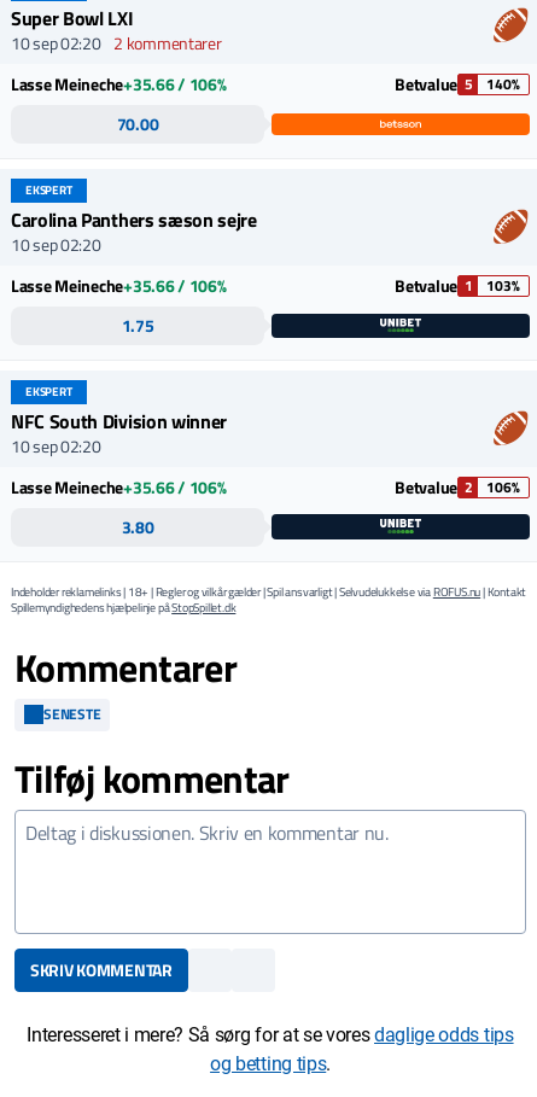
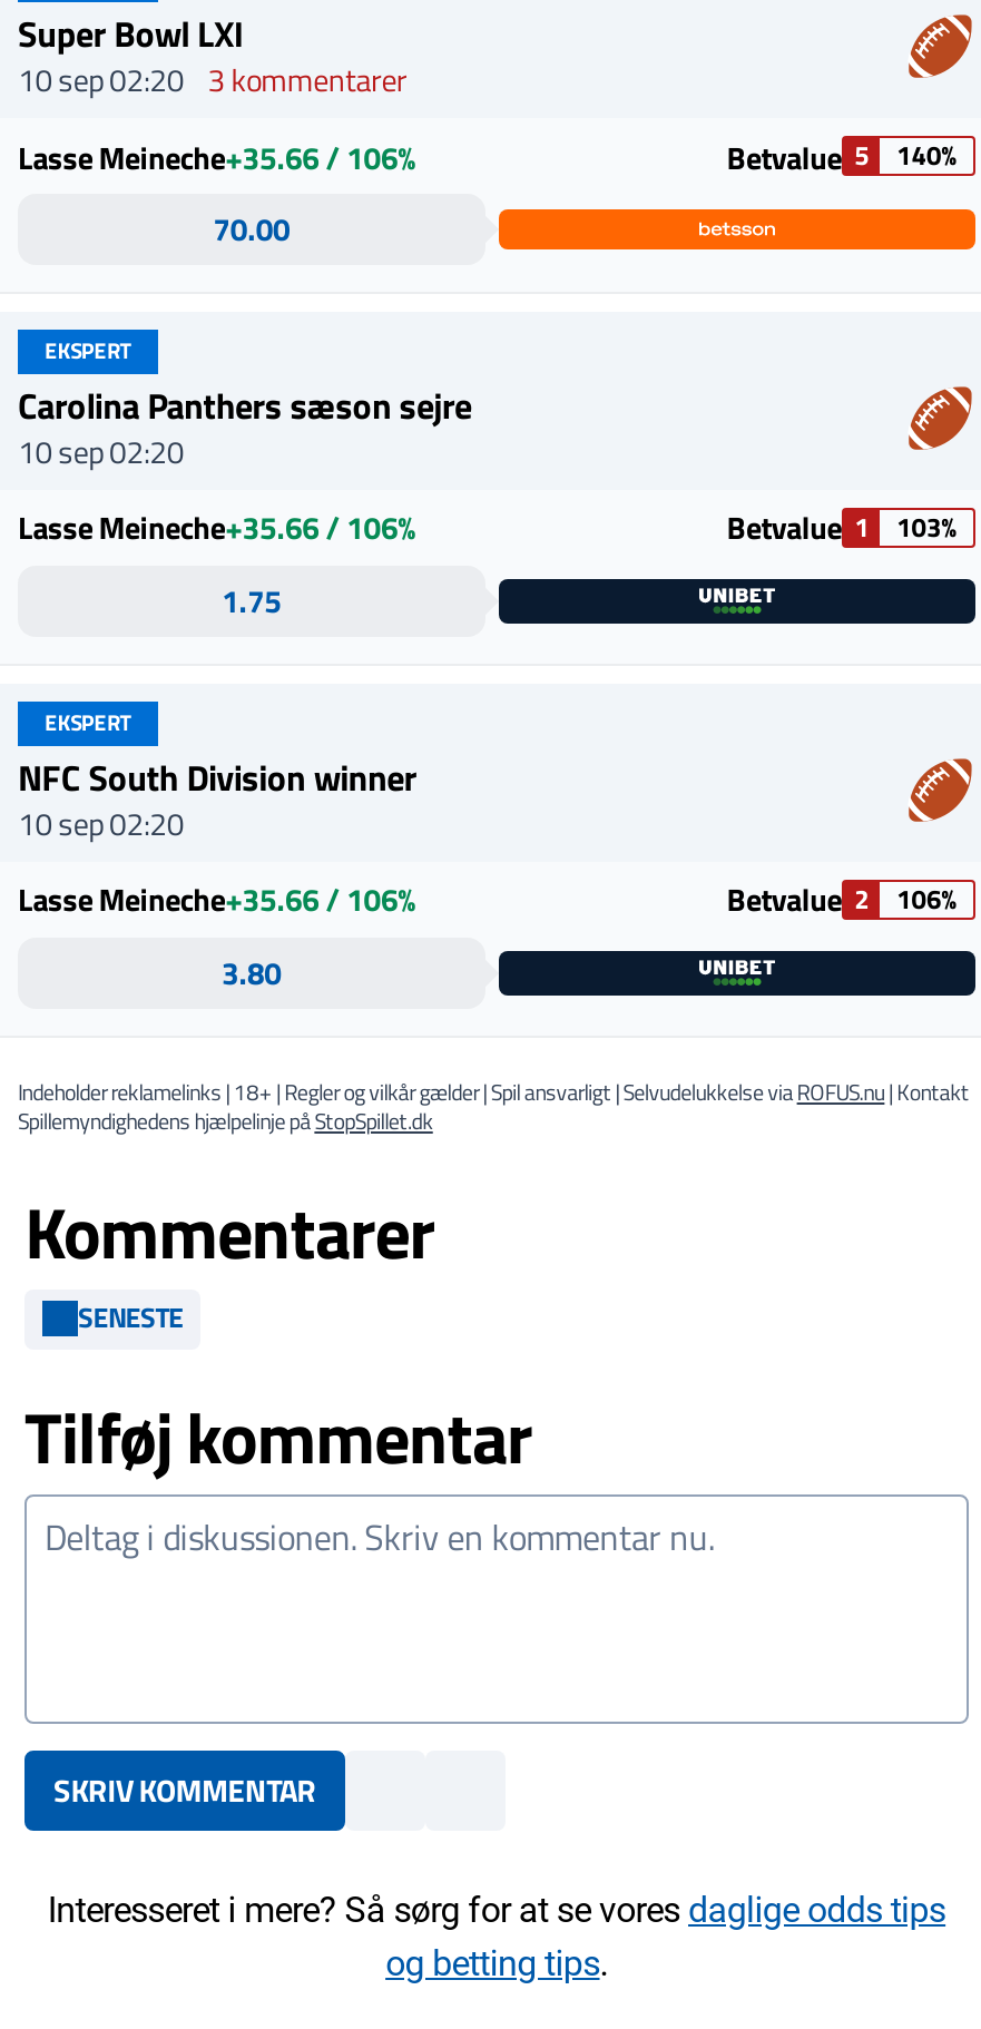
[11,30,222,56] 10 sep 02:20 2 kommentarer -> [18,56,407,102] 10 sep 02:20 3 kommentarer

